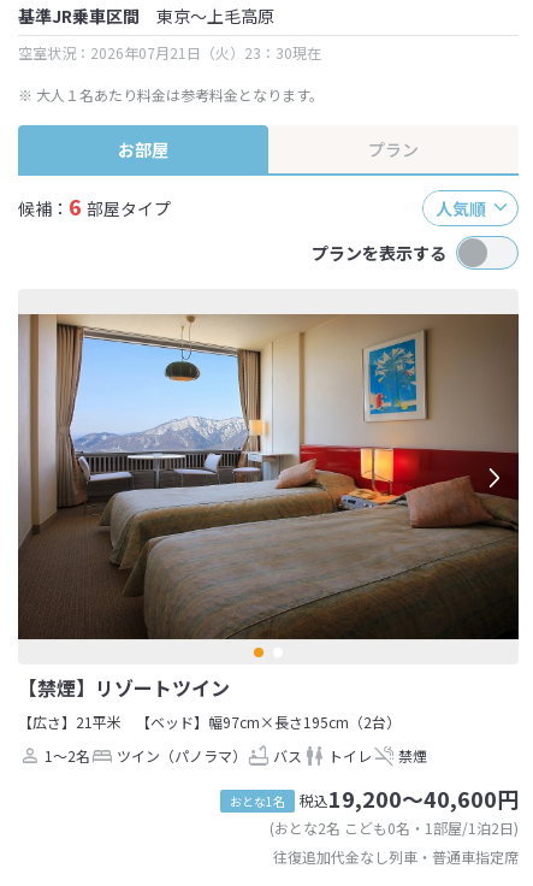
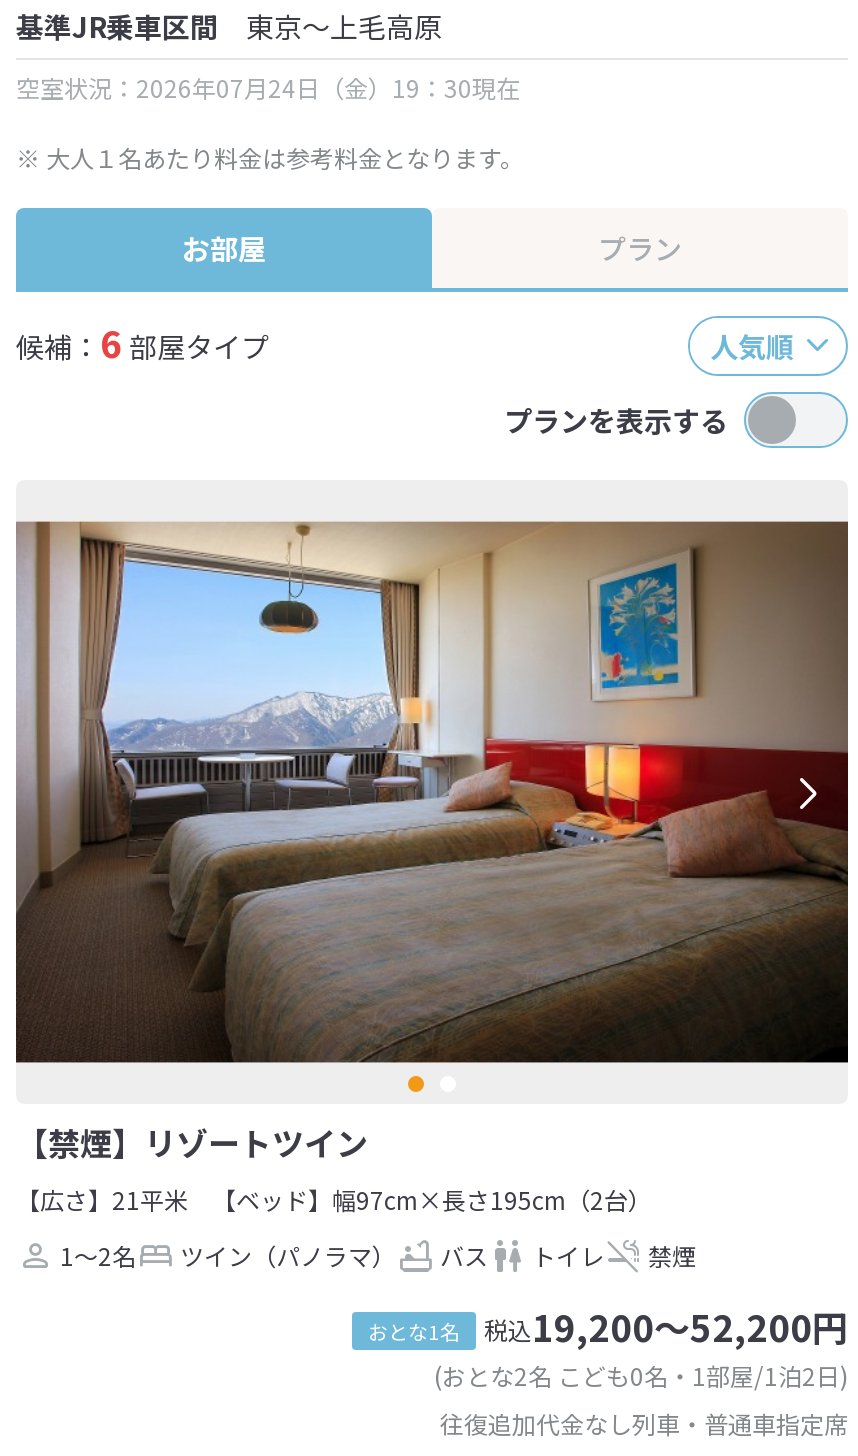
[18,42,321,63] 空室状況：2026年07月21日（火）23：30現在 -> [16,70,520,104] 空室状況：2026年07月24日（金）19：30現在
[230,782,519,814] おとな1名 税込19,200～40,600円 -> [368,1300,848,1352] おとな1名 税込19,200～52,200円

